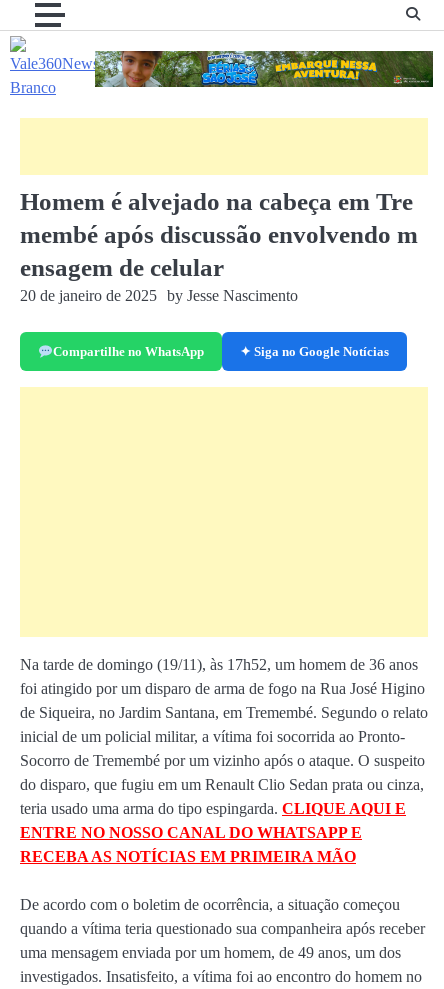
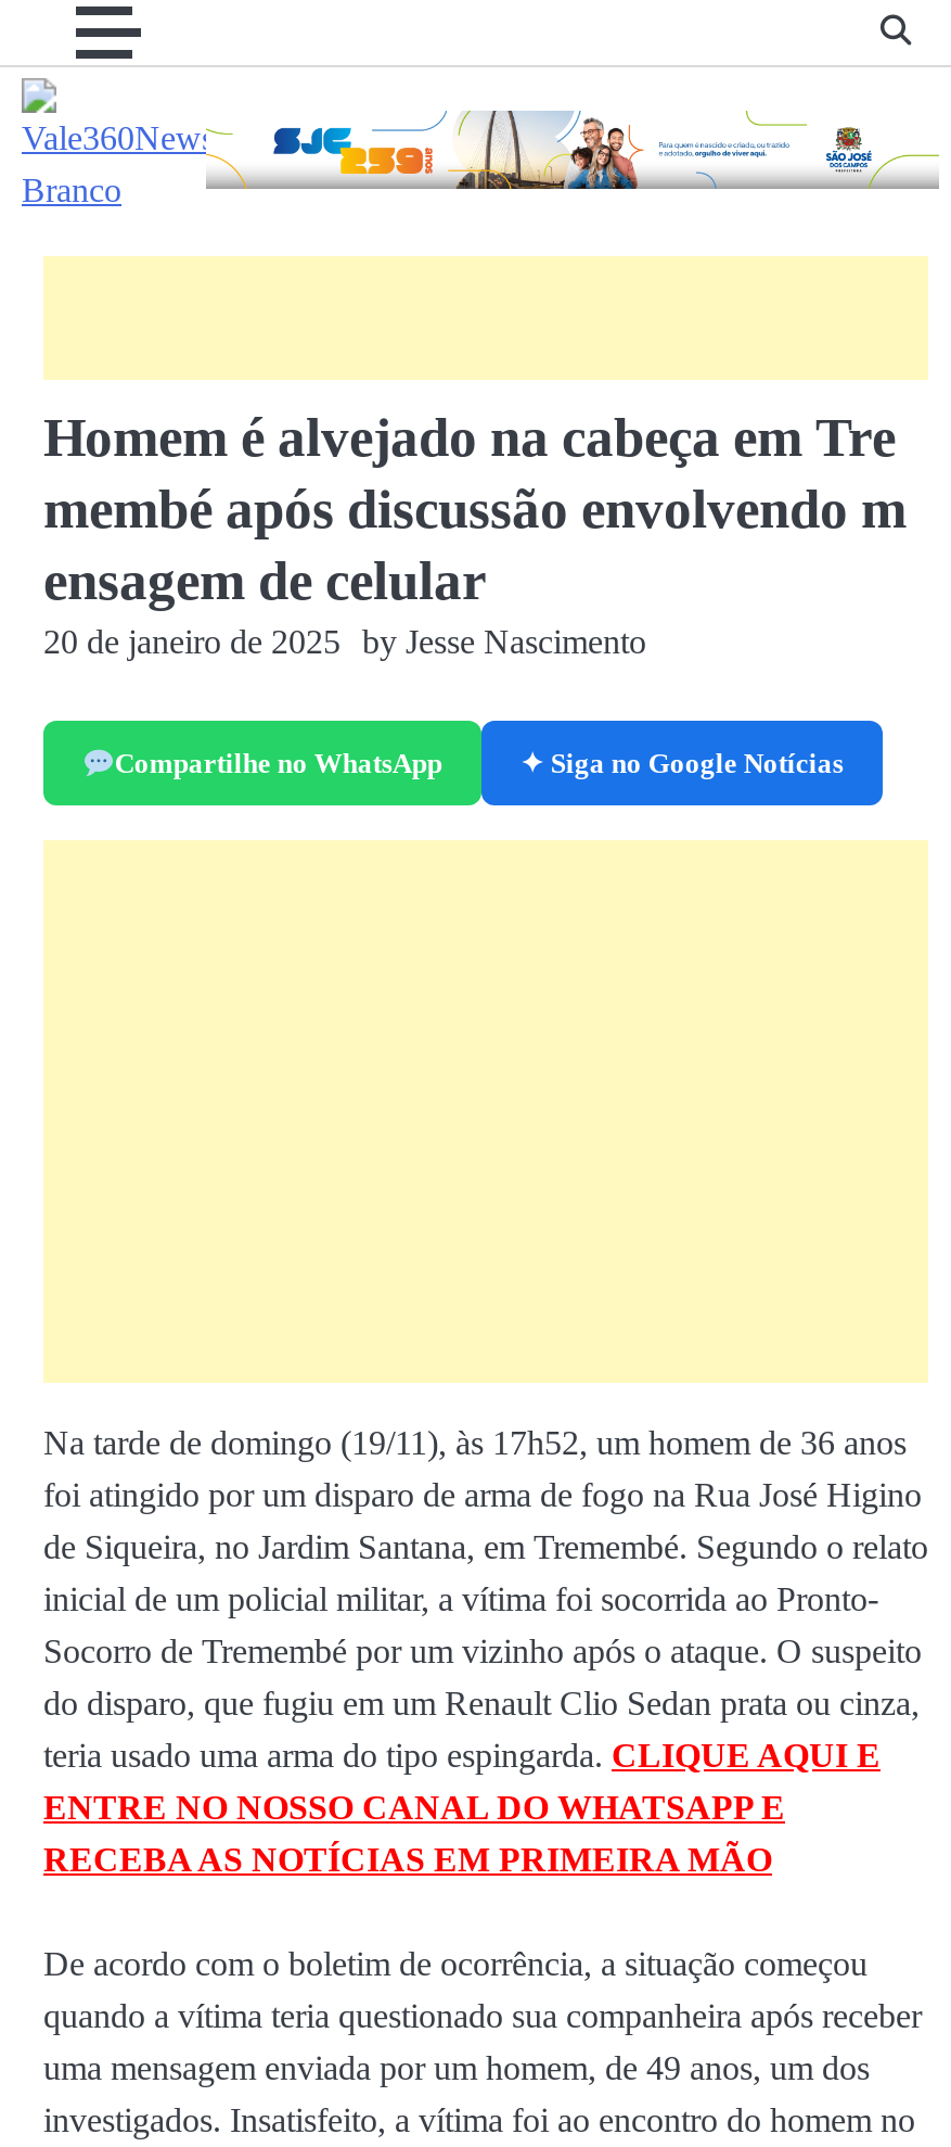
[94,50,434,88] [image] -> [206,111,939,191] [image]

